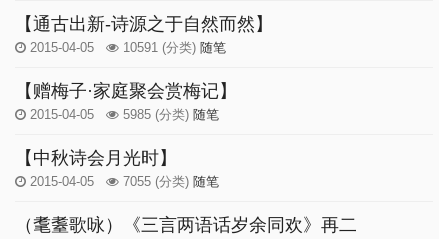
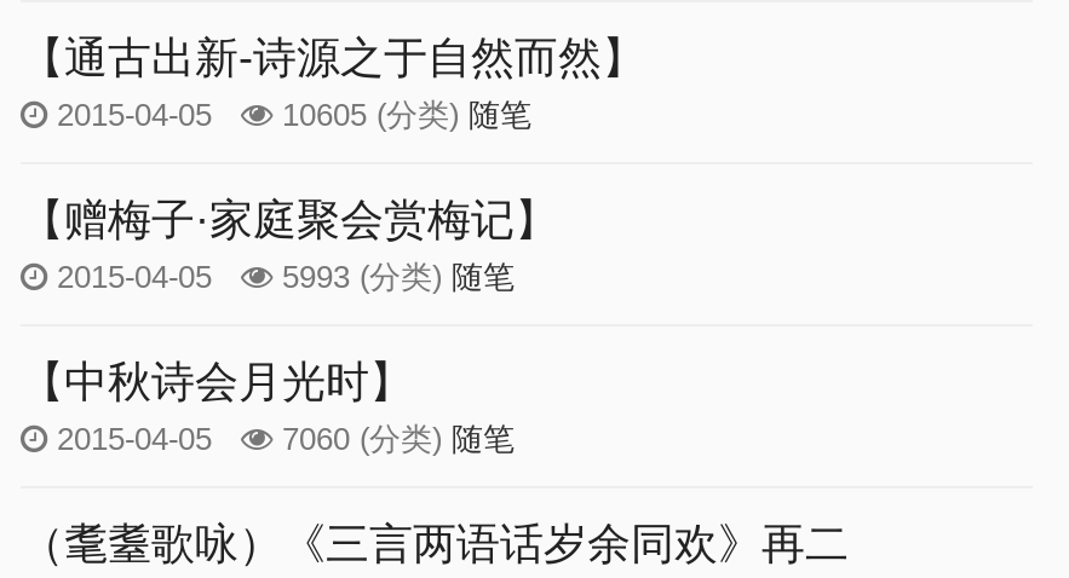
[26,40,226,55] 2015-04-05 10591 (分类)随笔 -> [47,97,531,133] 2015-04-05 10605 (分类)随笔
[26,107,219,122] 2015-04-05 5985 (分类)随笔 -> [47,259,515,295] 2015-04-05 5993 (分类)随笔
[26,174,219,189] 2015-04-05 7055 (分类)随笔 -> [47,421,515,457] 2015-04-05 7060 (分类)随笔

